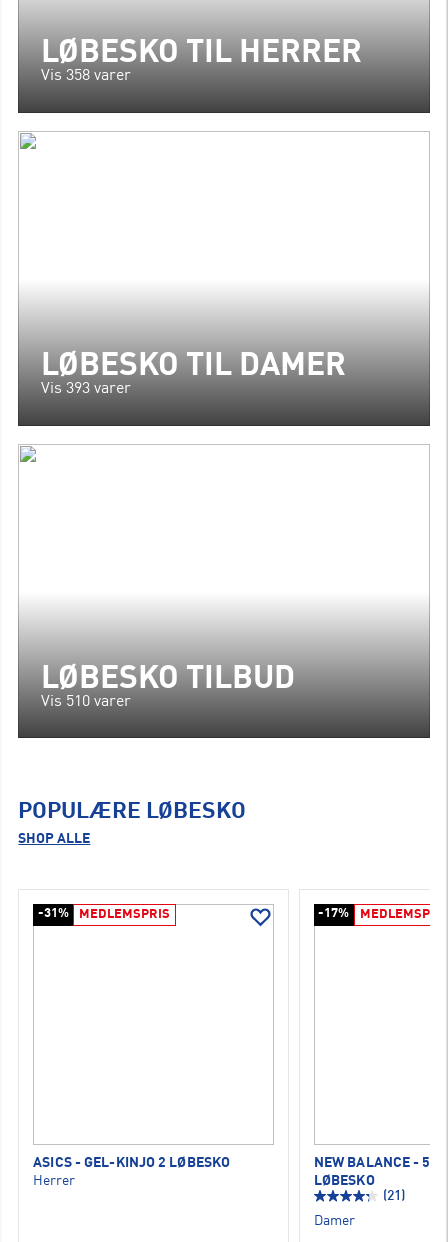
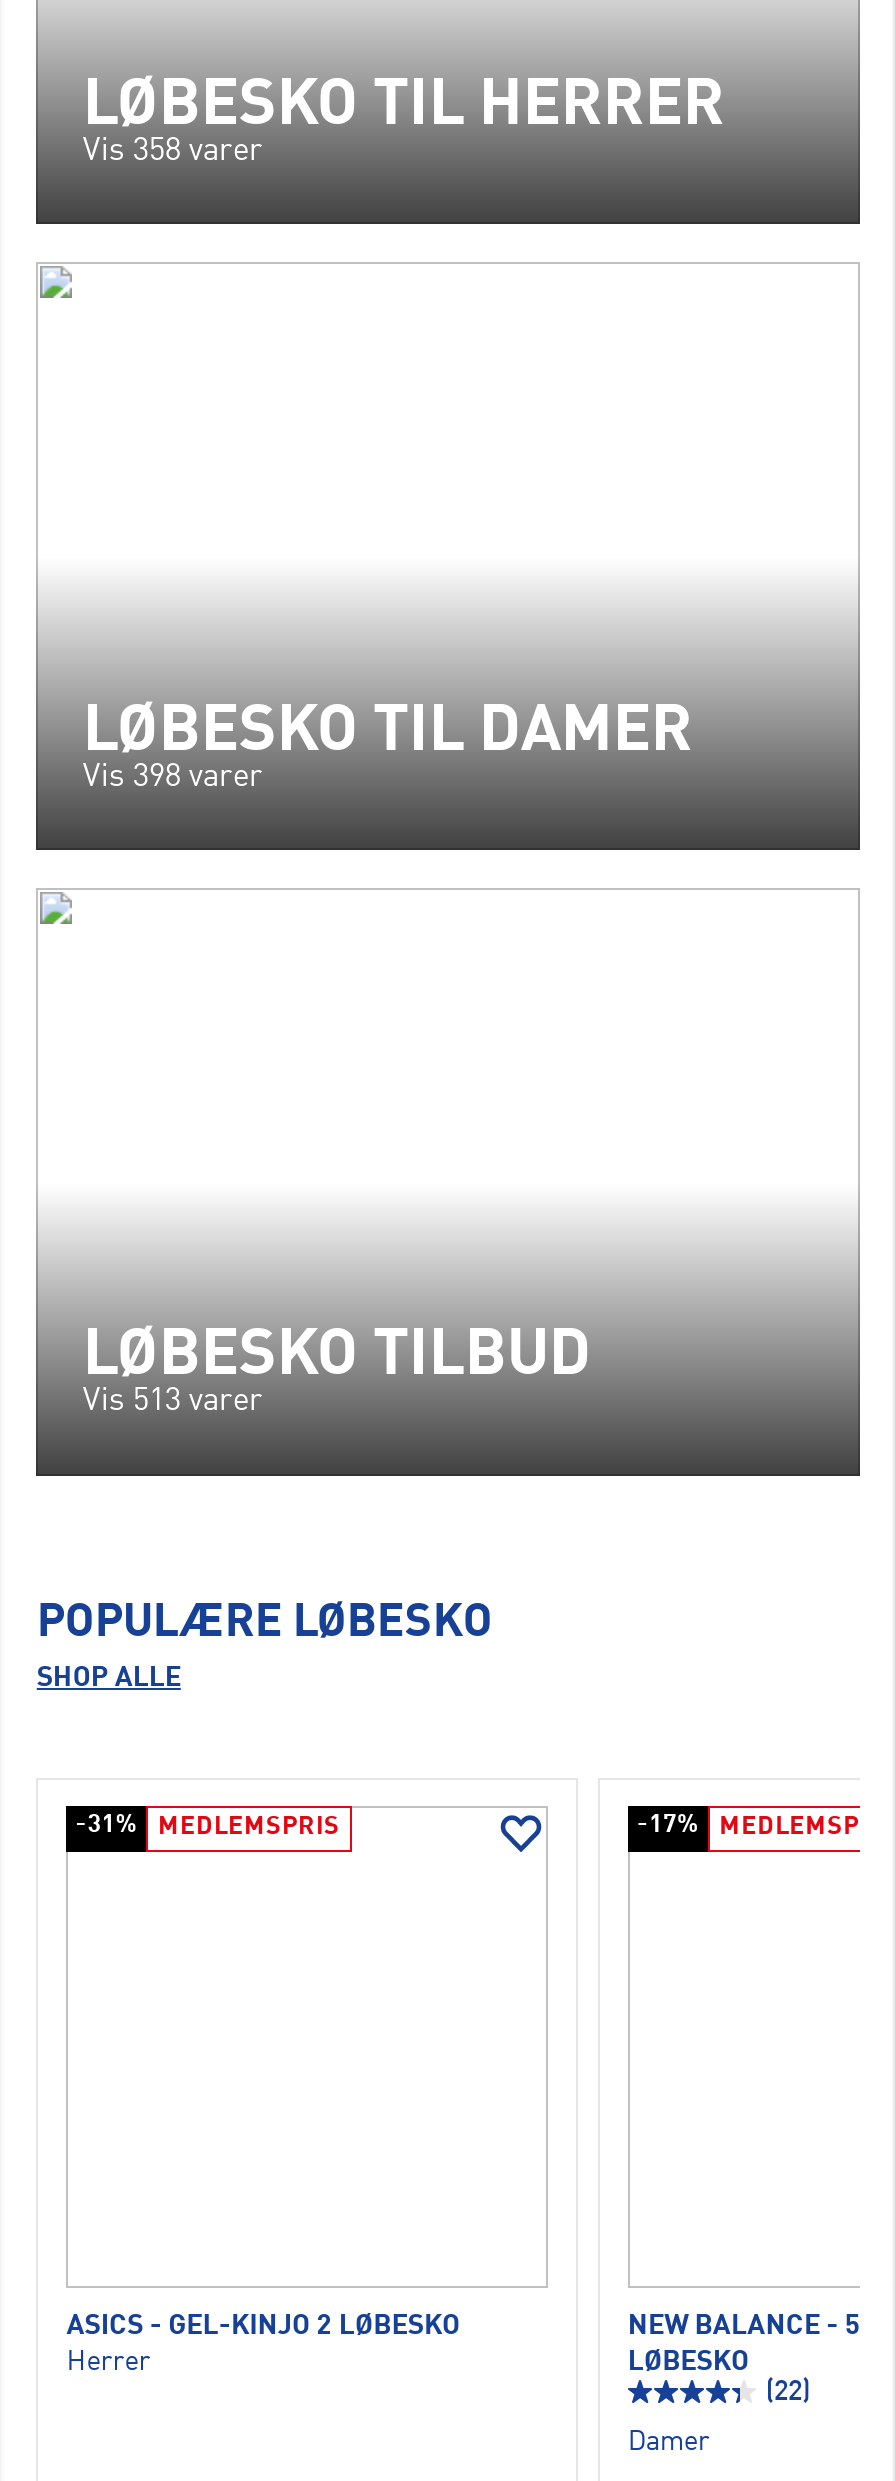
[41,381,131,397] Vis 393 varer -> [83,762,263,794] Vis 398 varer
[41,694,131,710] Vis 510 varer -> [83,1387,263,1419] Vis 513 varer
[383,1189,405,1203] (21) -> [766,2378,810,2406] (22)

